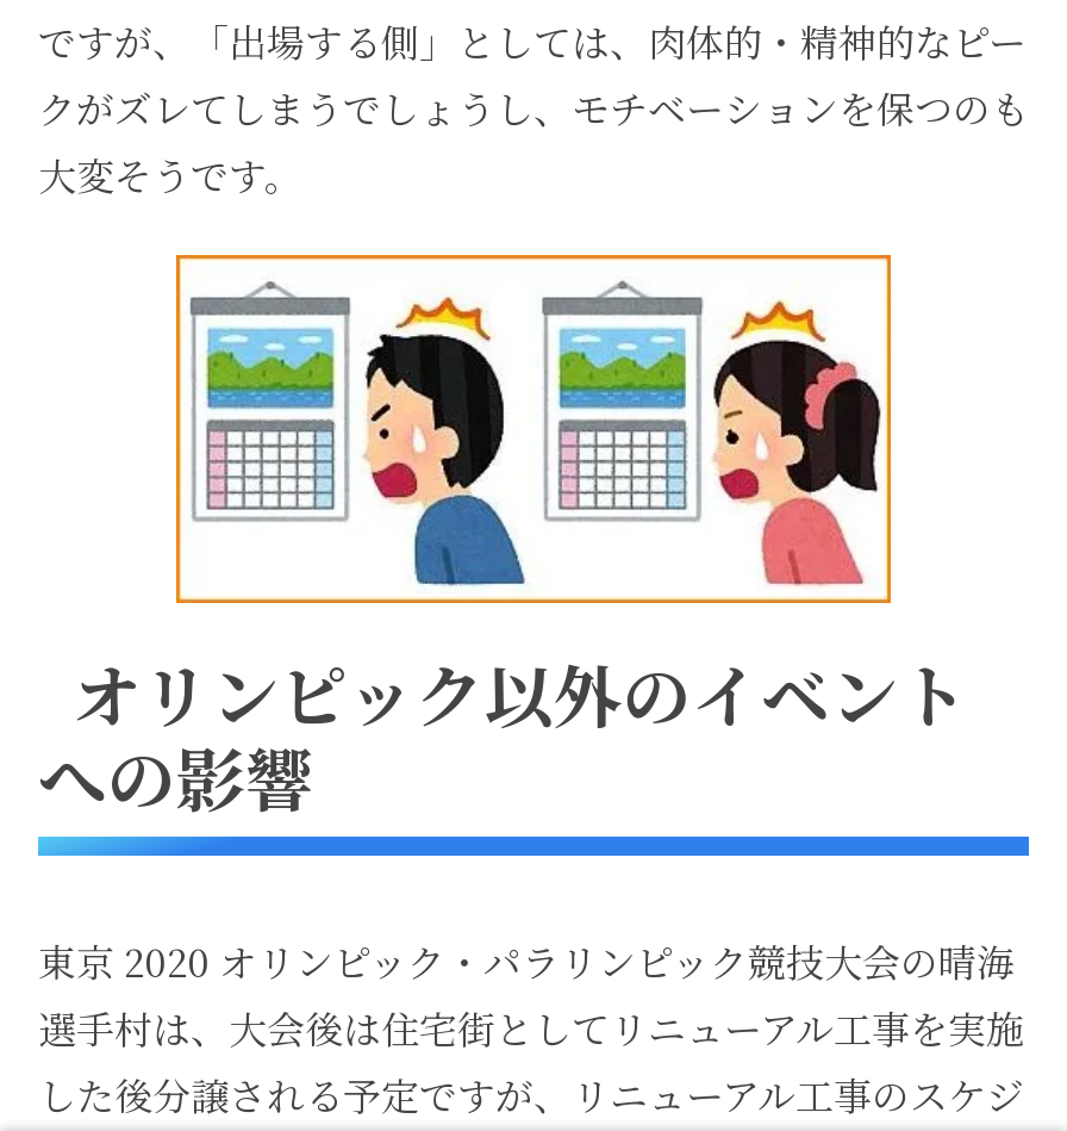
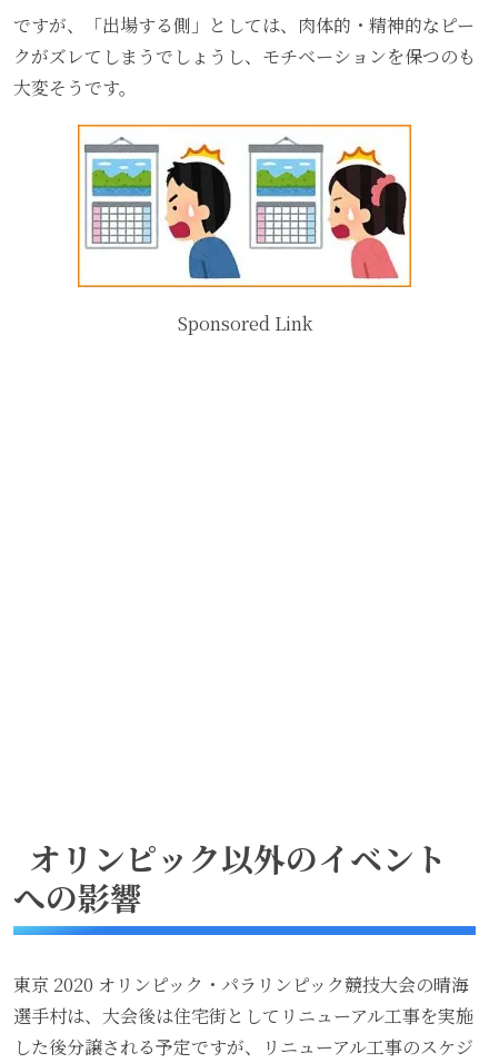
none -> [177,311,312,336] Sponsored Link

